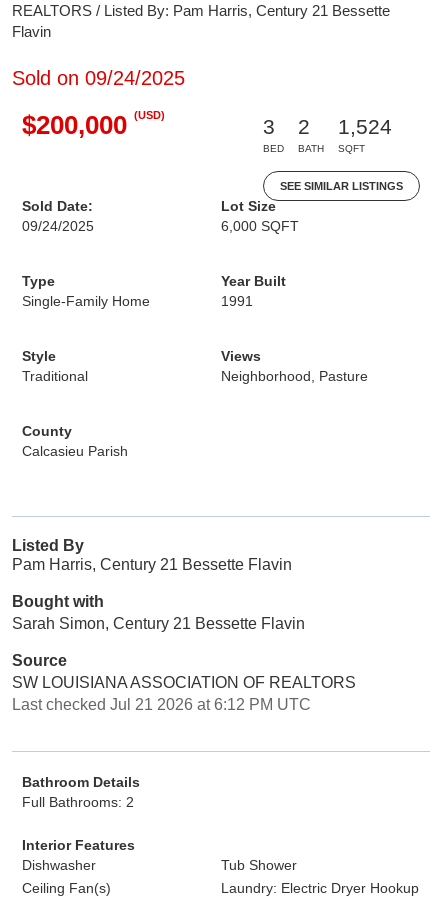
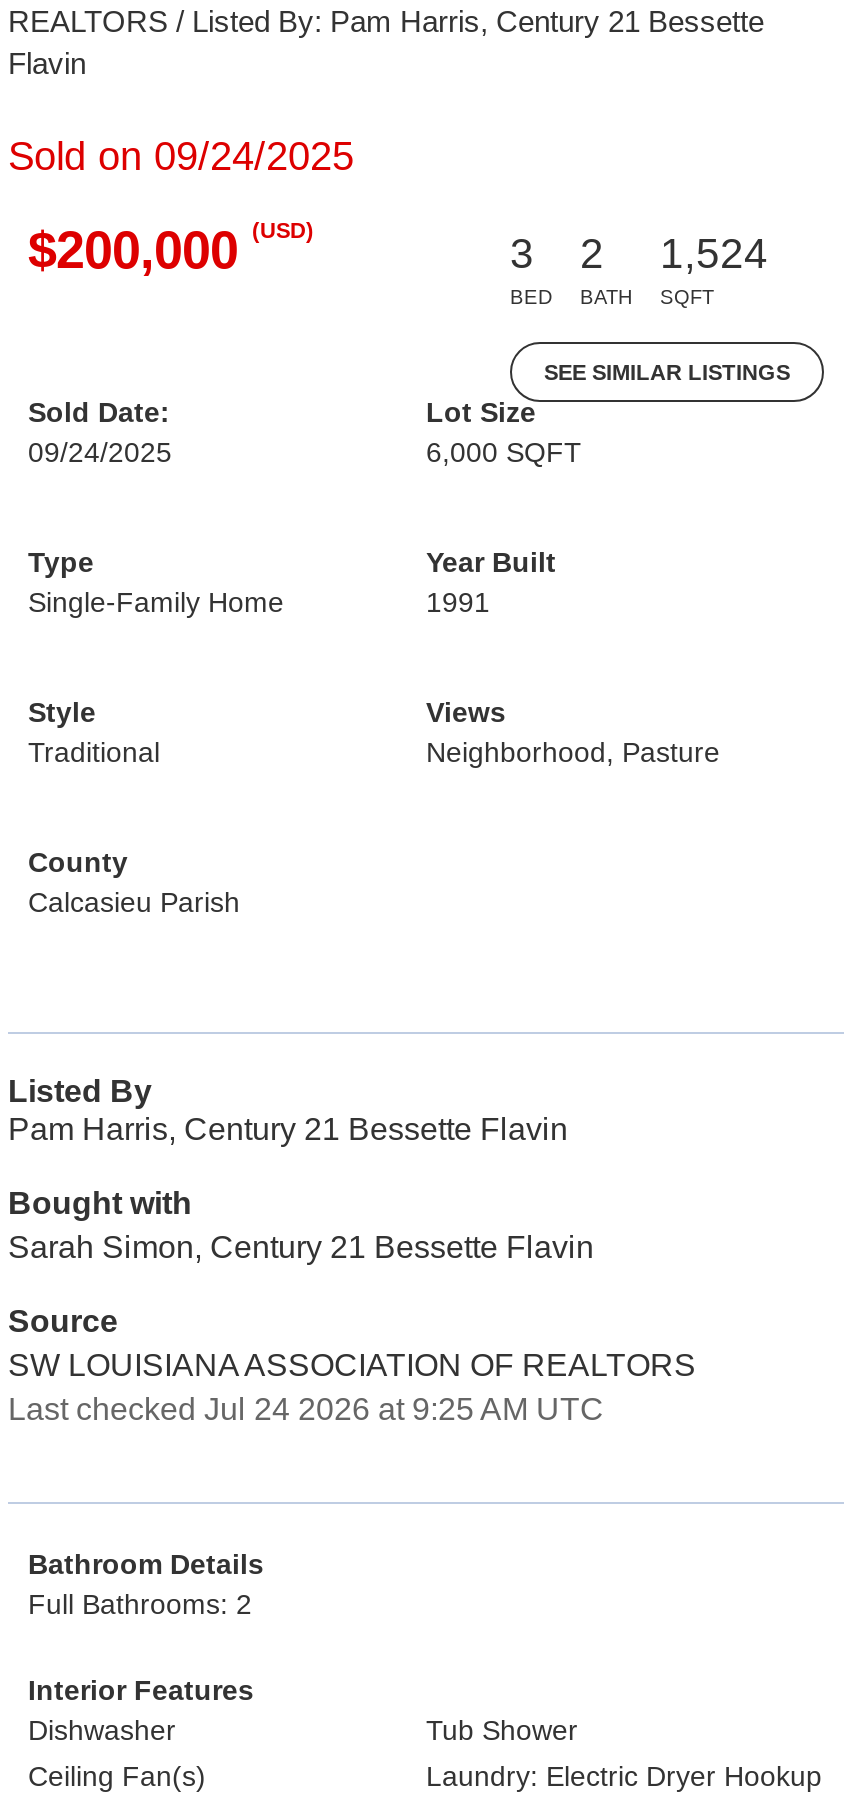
[12,696,311,713] Last checked Jul 21 2026 at 6:12 PM UTC -> [8,1392,604,1426] Last checked Jul 24 2026 at 9:25 AM UTC

